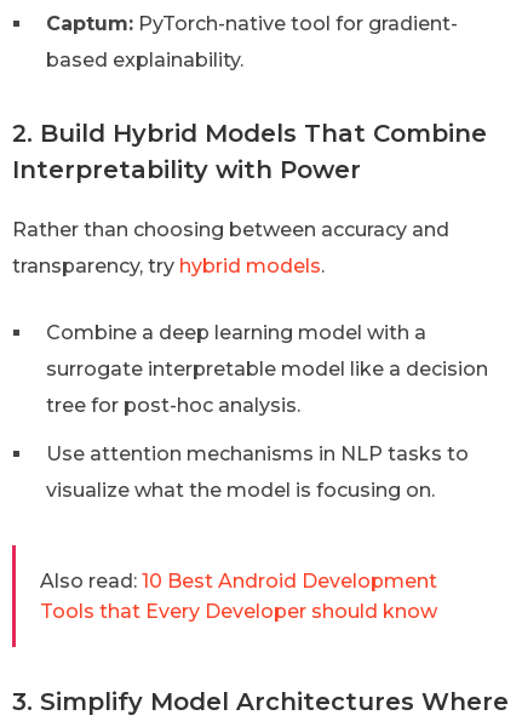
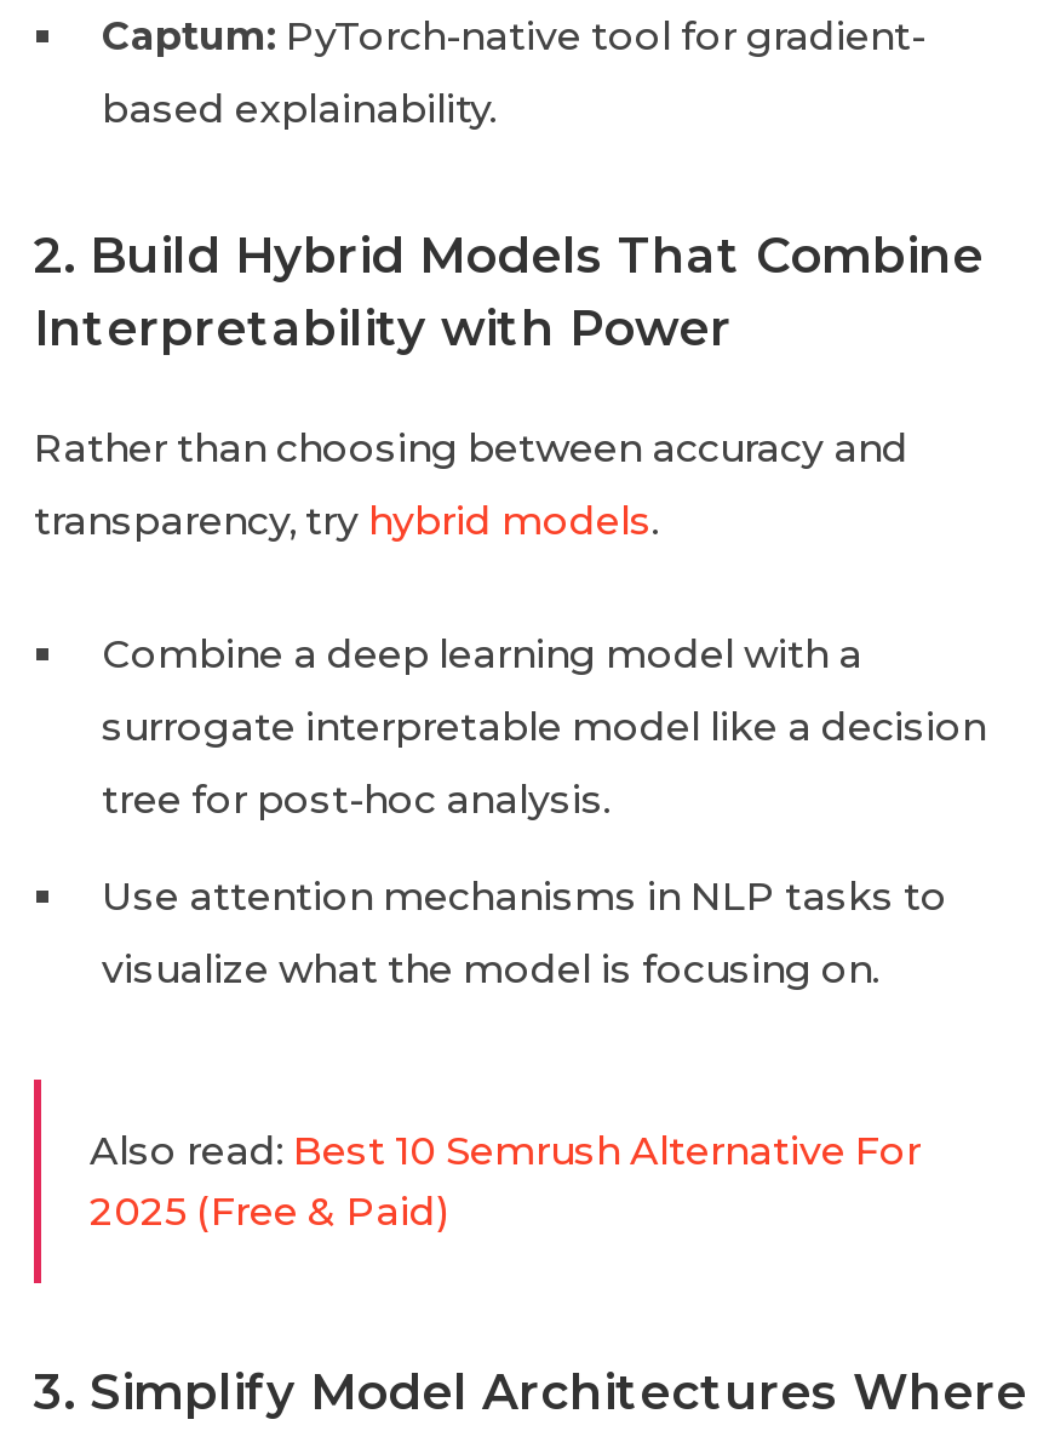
[40,569,437,623] Also read: 10 Best Android Development | Tools that Every Developer should know -> [90,1128,921,1234] Also read: Best 10 Semrush Alternative For | 2025 (Free & Paid)

